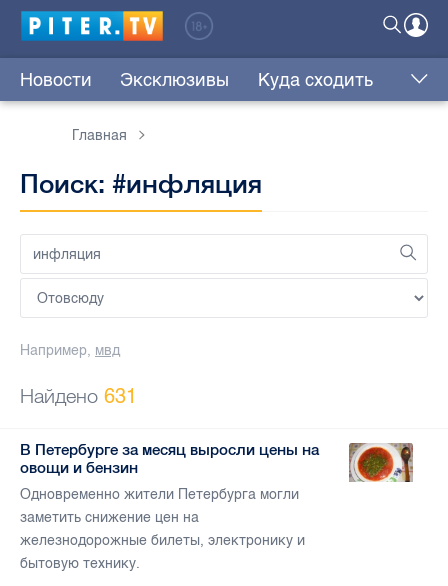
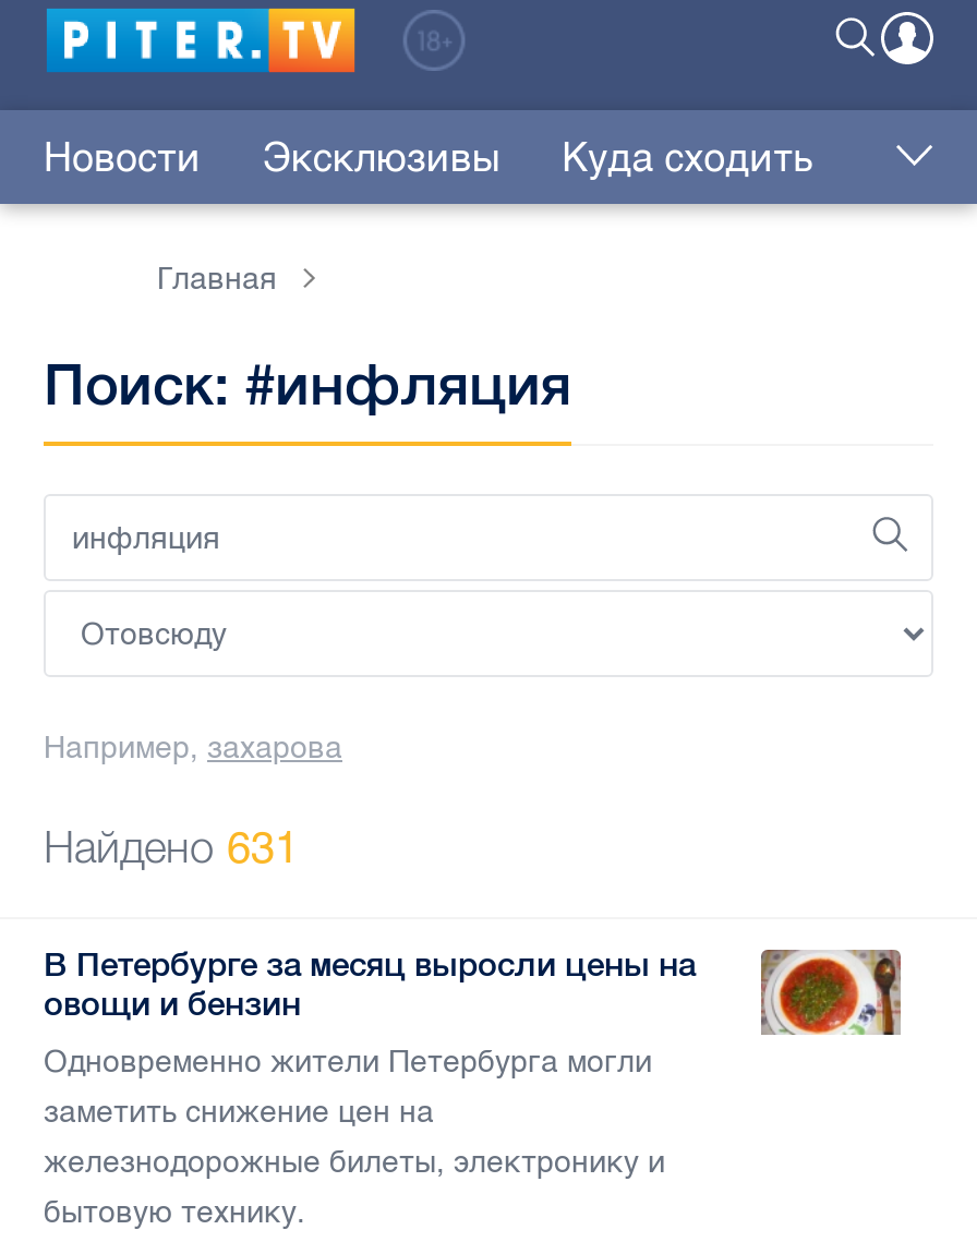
[20,342,120,359] Например, мвд -> [44,730,342,767] Например, захарова

